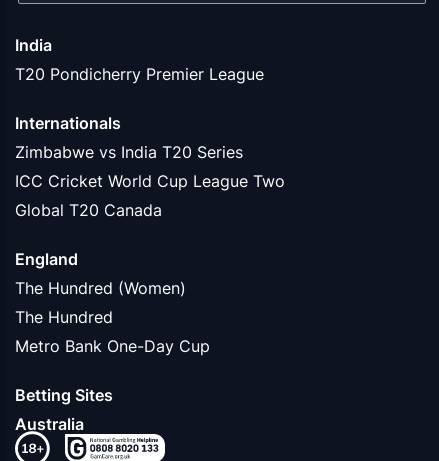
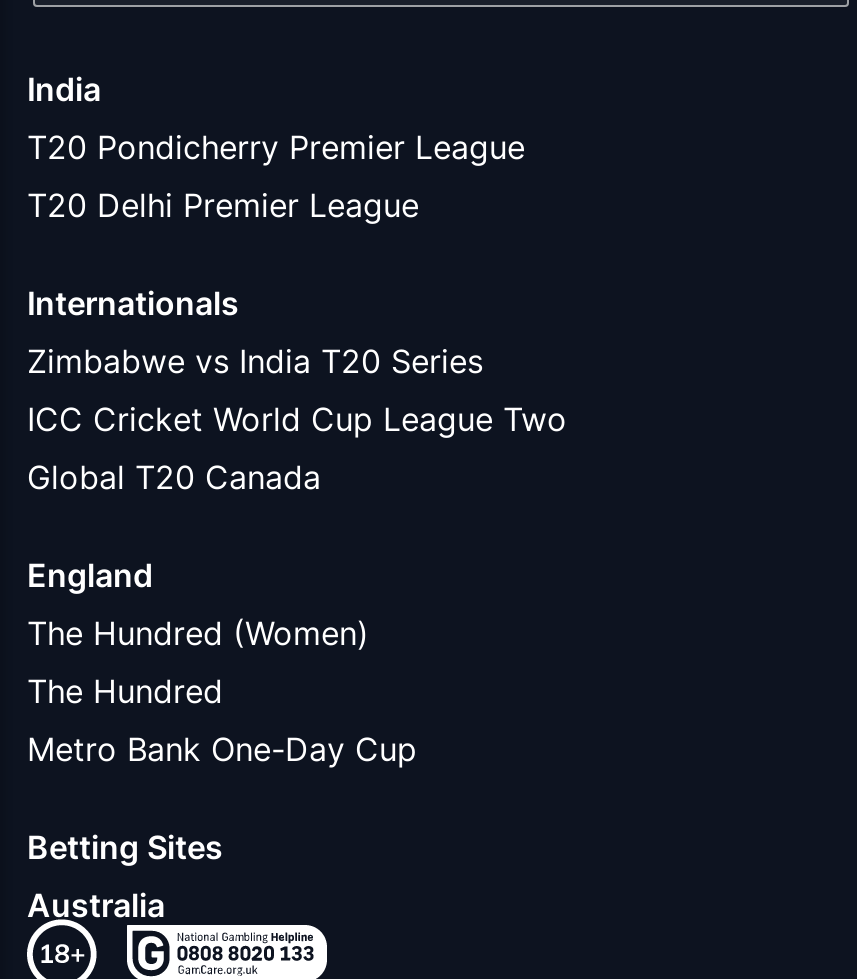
none -> [27,184,419,224] T20 Delhi Premier League

